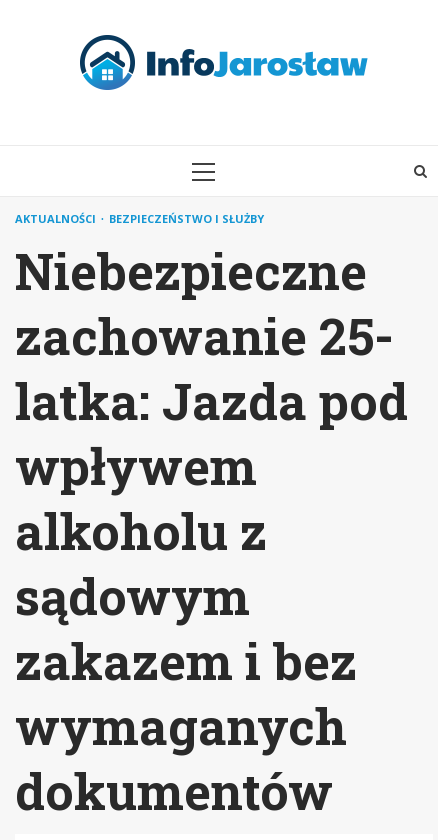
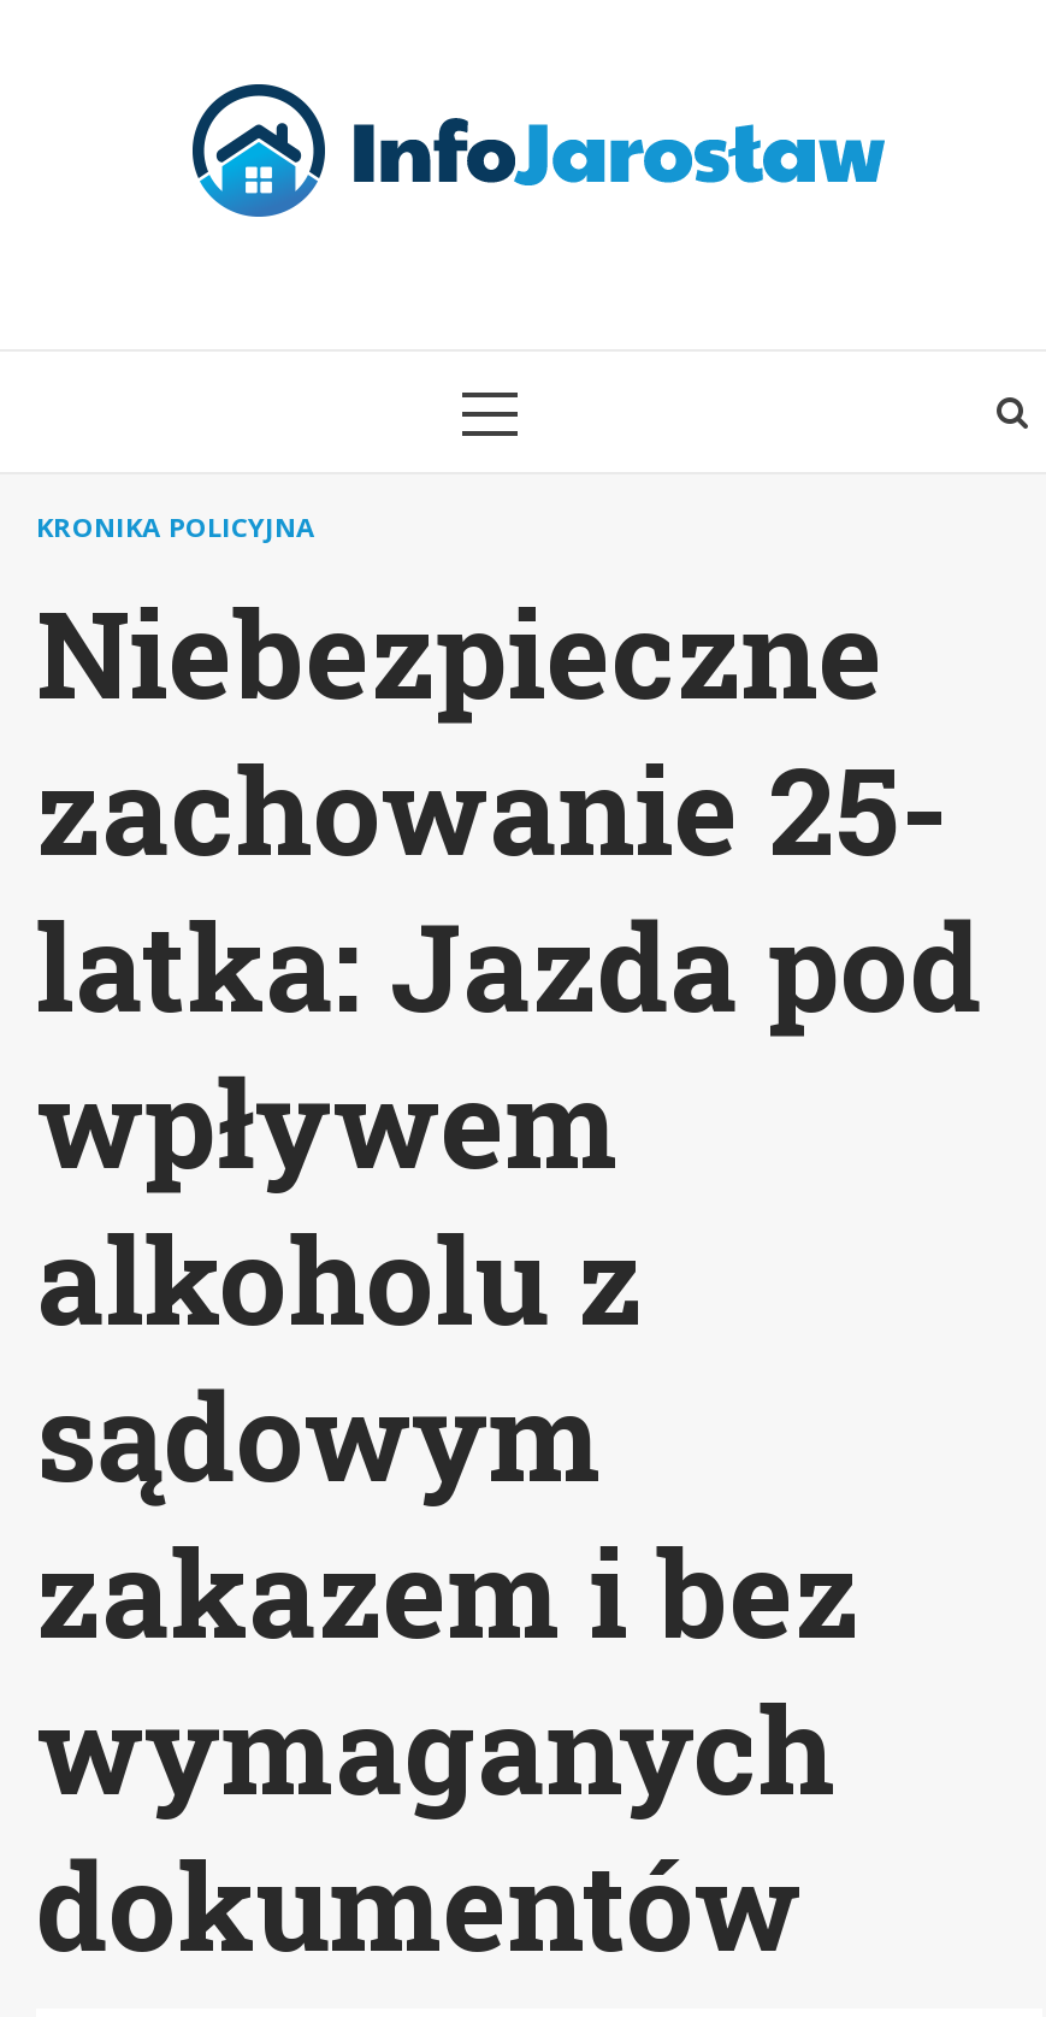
[15,211,264,226] AKTUALNOŚCI | BEZPIECZEŃSTWO I SŁUŻBY -> [36,508,315,544] KRONIKA POLICYJNA

